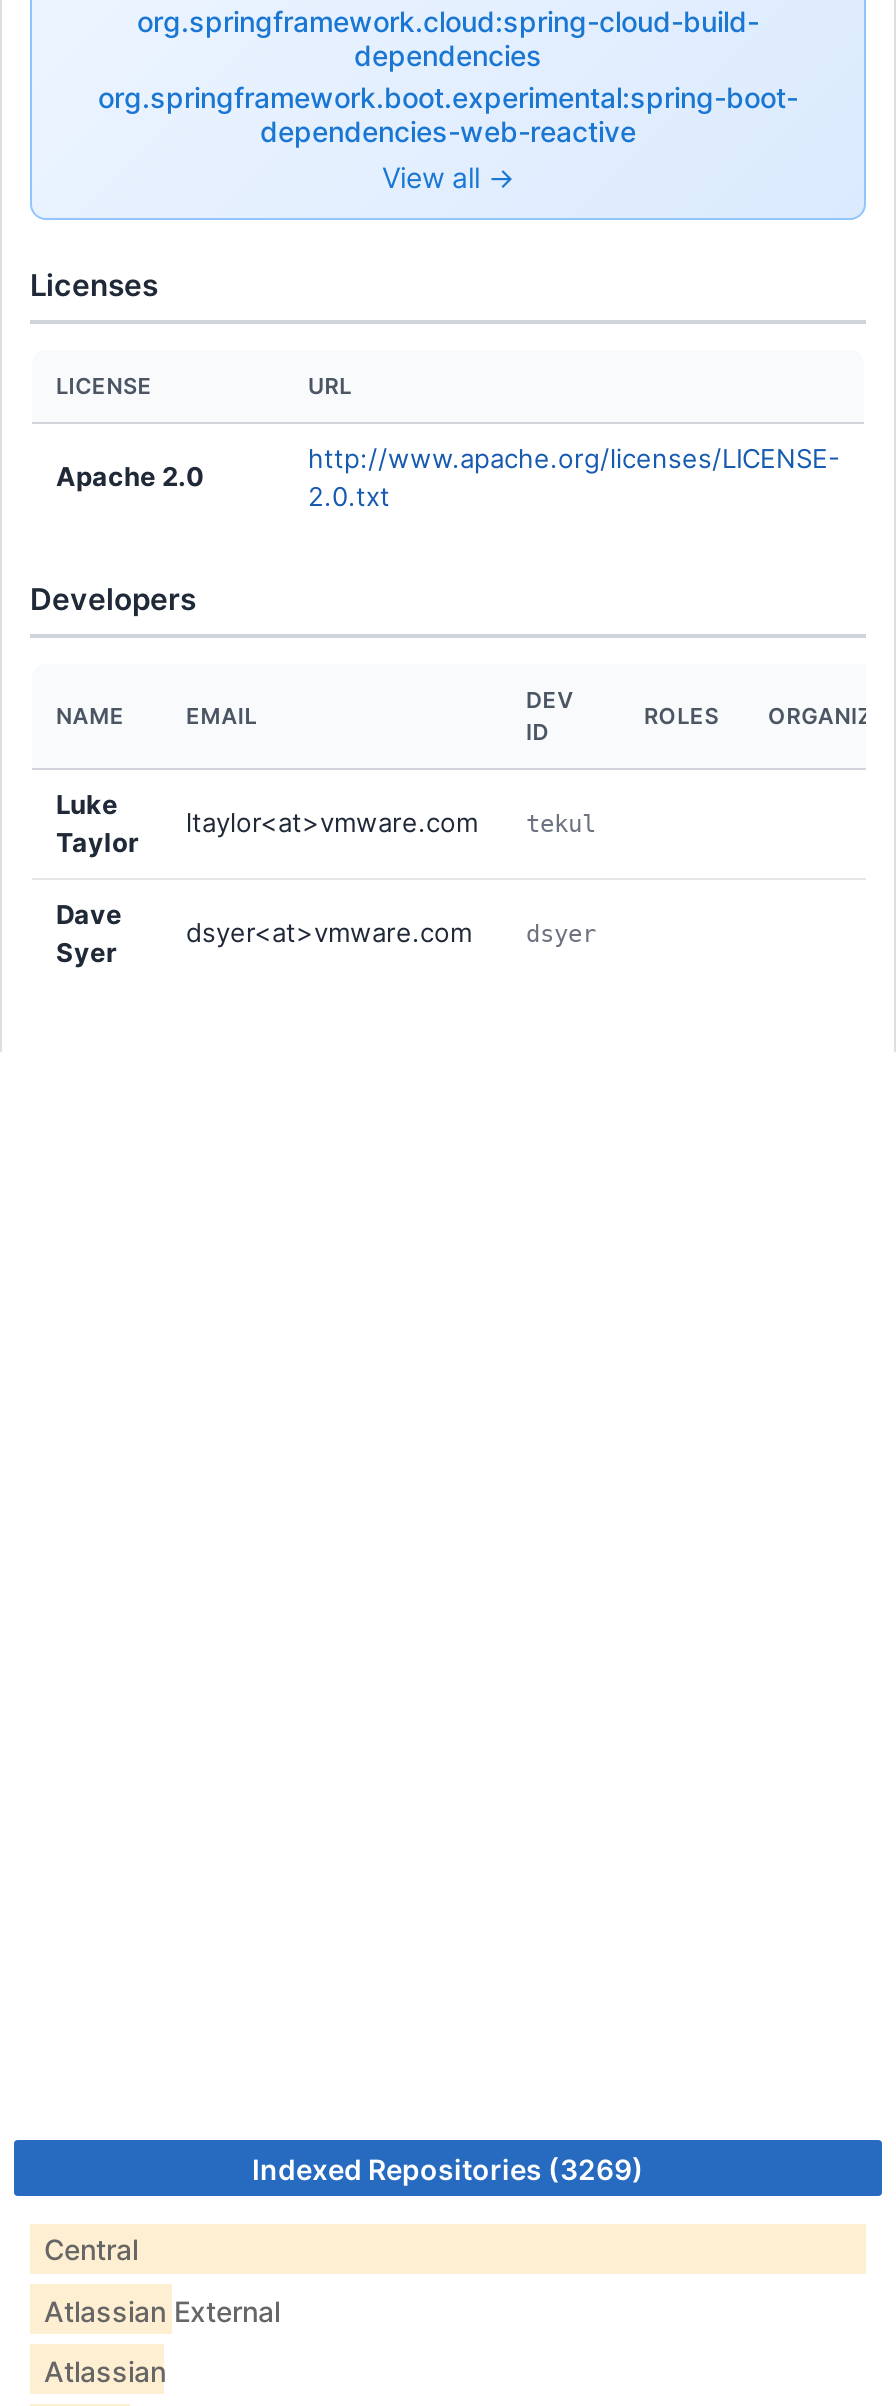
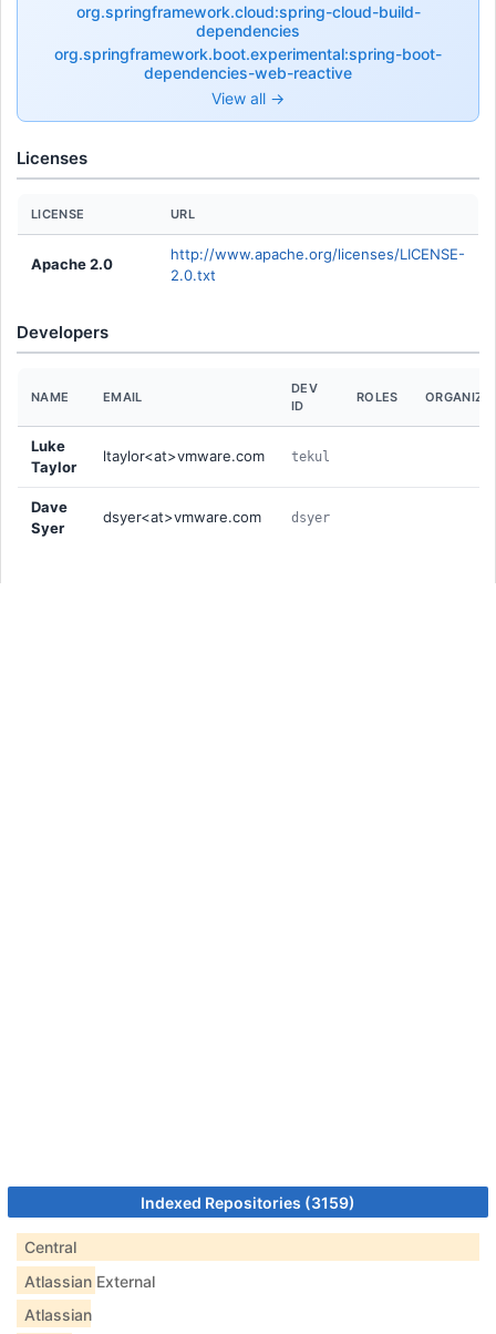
[252,2152,644,2186] Indexed Repositories (3269) -> [141,1193,355,1212] Indexed Repositories (3159)

